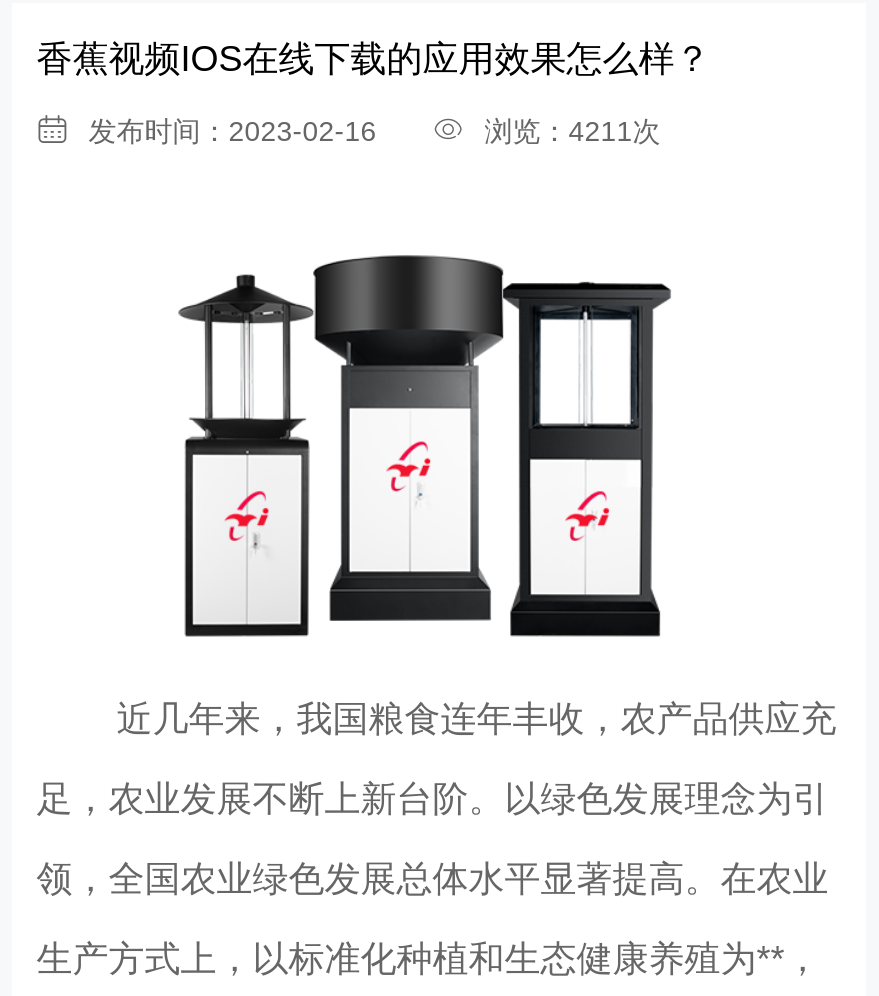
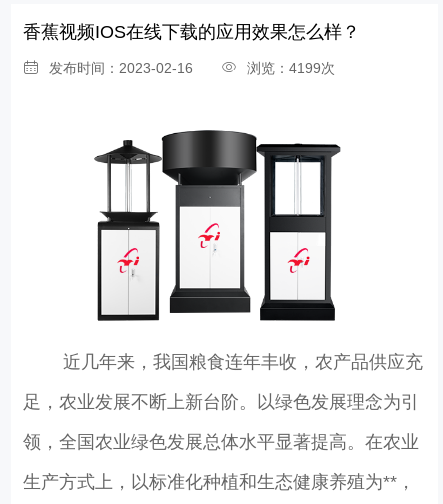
[89,114,661,146] 发布时间：2023-02-16 浏览：4211次 -> [49,60,335,76] 发布时间：2023-02-16 浏览：4199次

